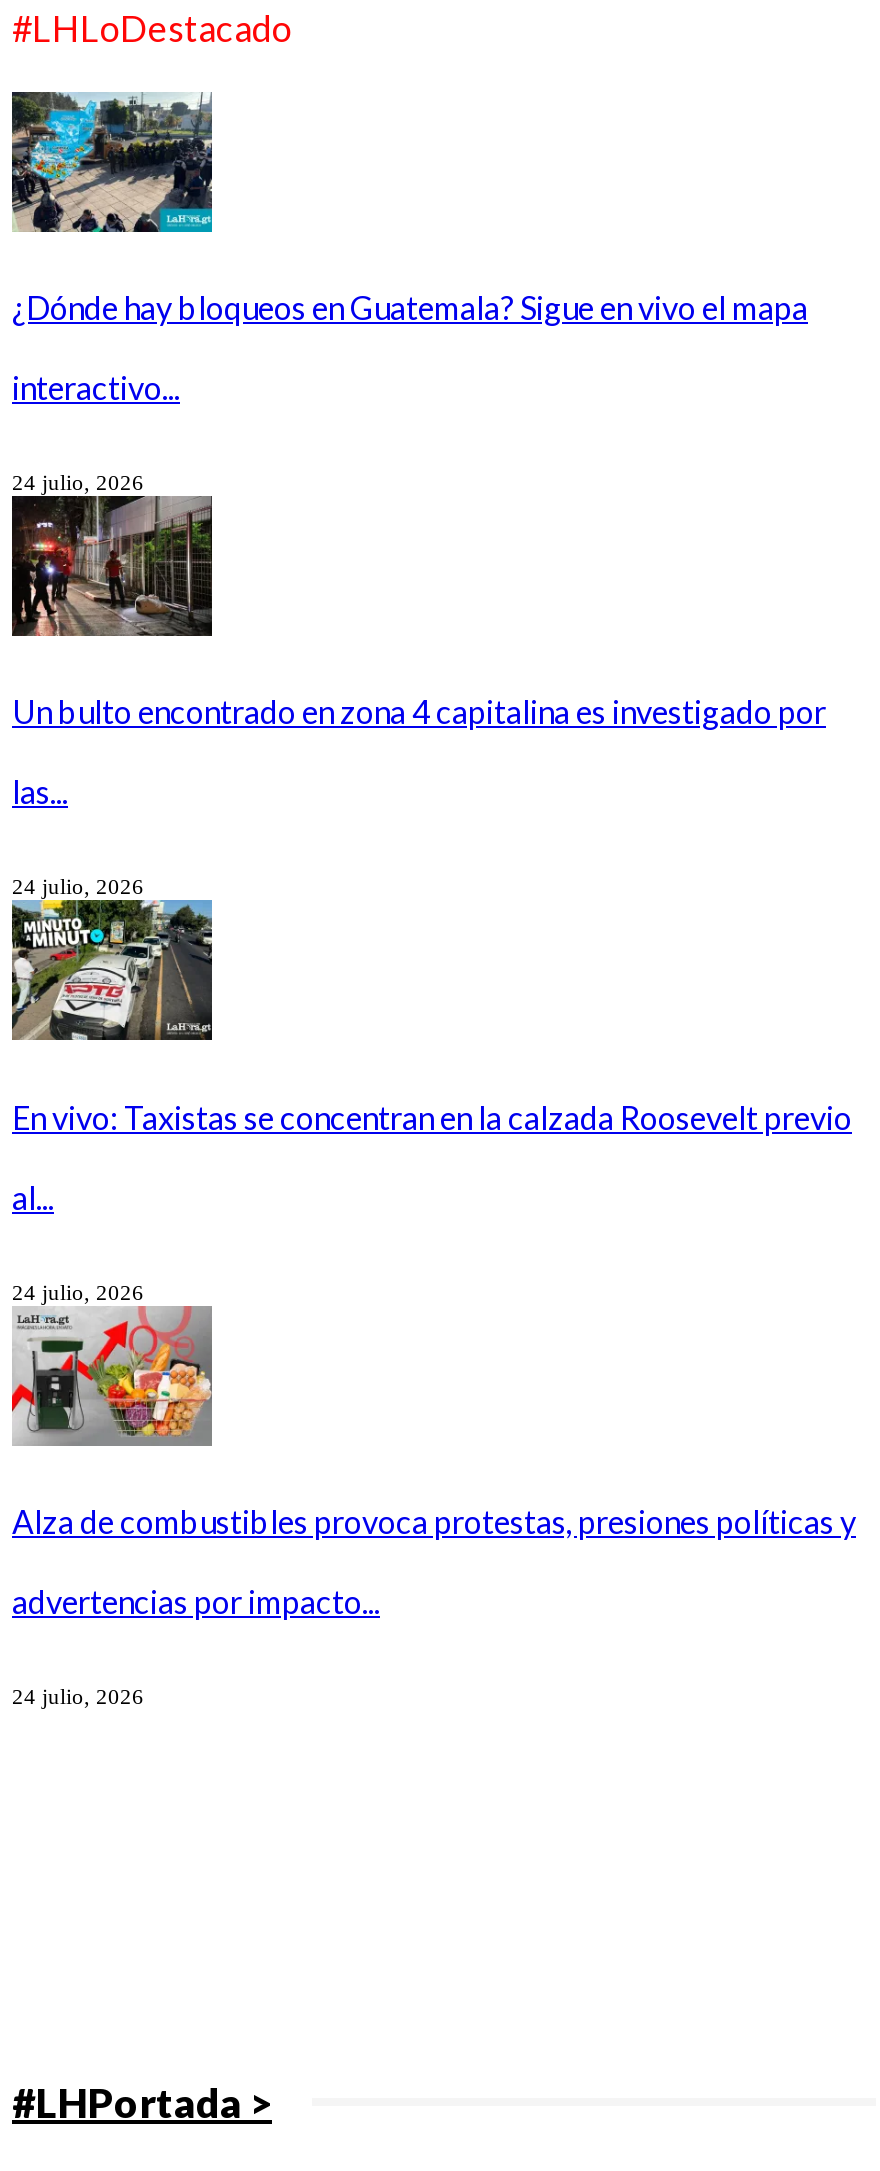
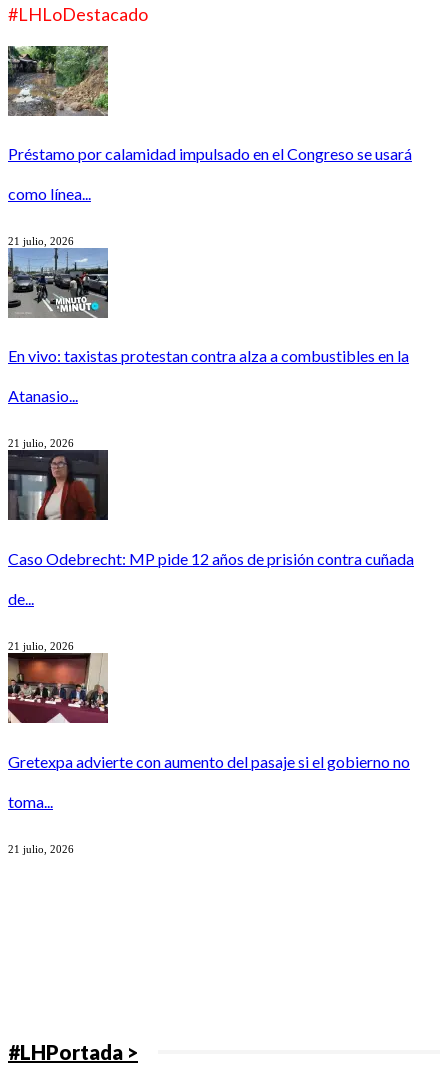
[10,92,808,326] [image] | ¿Dónde hay bloqueos en Guatemala? Sigue en vivo el mapa -> [7,45,412,163] [image] | Préstamo por calamidad impulsado en el Congreso se usará
[12,368,180,406] interactivo... -> [8,184,91,203] como línea...
[12,470,144,494] 24 julio, 2026 -> [8,235,74,247] 21 julio, 2026
[12,496,826,730] [image] | Un bulto encontrado en zona 4 capitalina es investigado por -> [7,248,409,365] [image] | En vivo: taxistas protestan contra alza a combustibles en la
[12,772,68,810] las... -> [8,386,78,405] Atanasio...
[12,874,144,898] 24 julio, 2026 -> [8,437,74,449] 21 julio, 2026
[10,898,852,1136] [image] | En vivo: Taxistas se concentran en la calzada Roosevelt previo -> [8,449,414,568] [image] | Caso Odebrecht: MP pide 12 años de prisión contra cuñada
[12,1178,54,1216] al... -> [8,589,34,608] de...
[12,1280,144,1304] 24 julio, 2026 -> [8,640,74,652] 21 julio, 2026
[10,1306,856,1540] [image] | Alza de combustibles provoca protestas, presiones políticas y -> [7,653,410,771] [image] | Gretexpa advierte con aumento del pasaje si el gobierno no
[12,1582,380,1620] advertencias por impacto... -> [8,792,53,811] toma...
[12,1684,144,1708] 24 julio, 2026 -> [8,843,74,855] 21 julio, 2026

